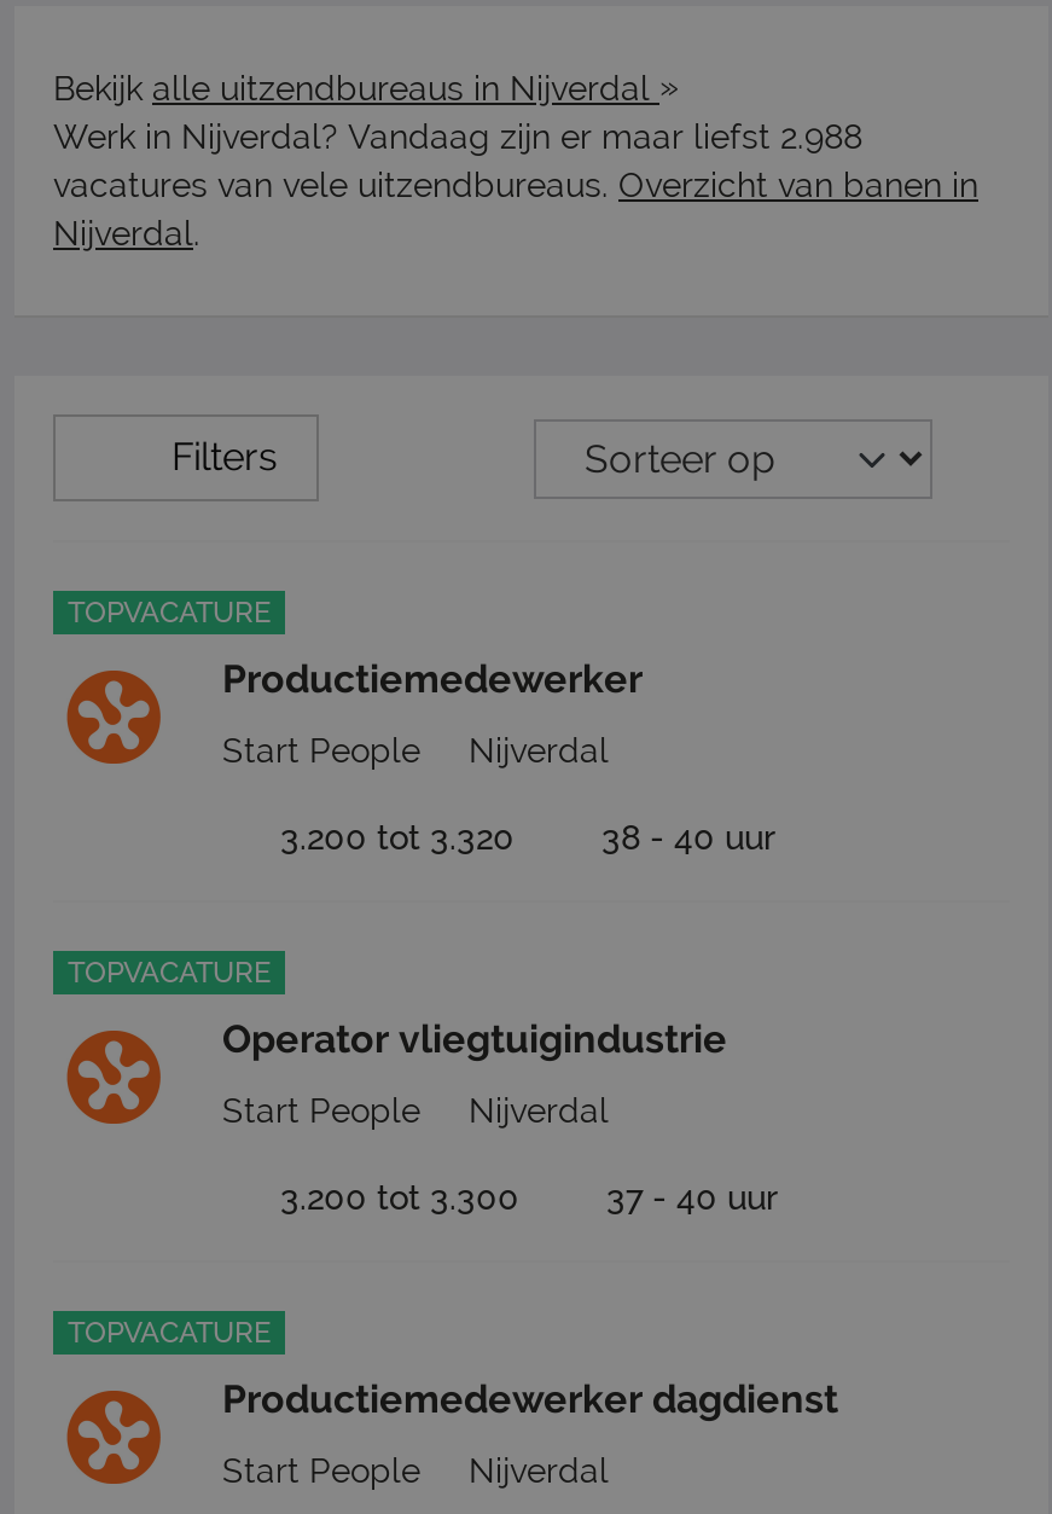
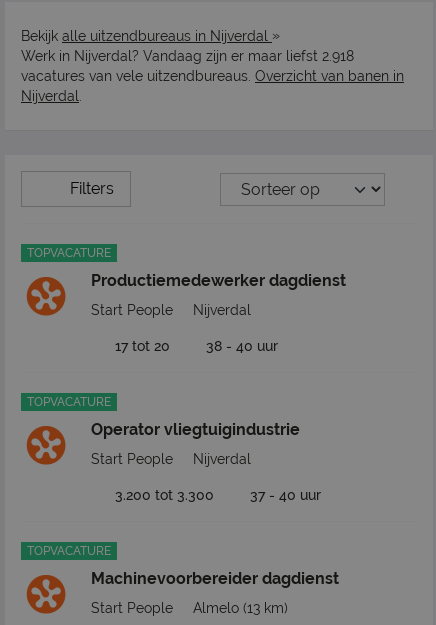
[53,117,862,156] Werk in Nijverdal? Vandaag zijn er maar liefst 2.988 -> [21,48,354,64] Werk in Nijverdal? Vandaag zijn er maar liefst 2.918
[222,656,643,702] Productiemedewerker -> none
[280,818,515,857] 3.200 tot 3.320 -> [115,338,170,354] 17 tot 20
none -> [91,569,339,588] Machinevoorbereider dagdienst
moved [222,1376,838,1422] -> [91,271,346,290]: Productiemedewerker dagdienst
[469,1451,609,1490] Nijverdal -> [193,600,288,616] Almelo (13 km)

